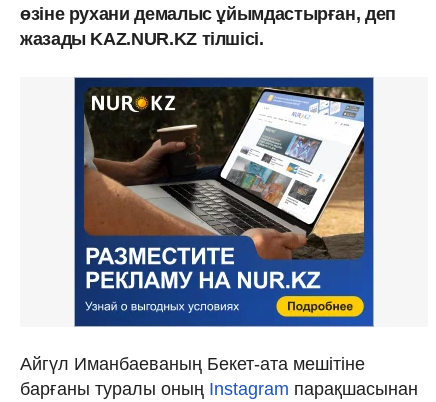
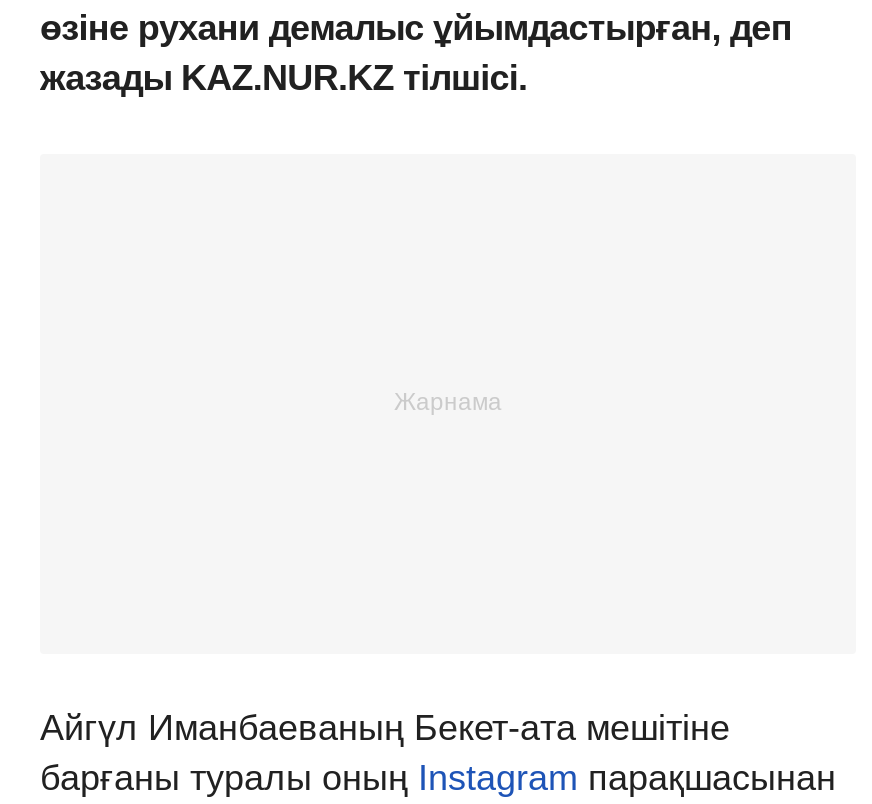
[73,76,375,328] [image] -> none

